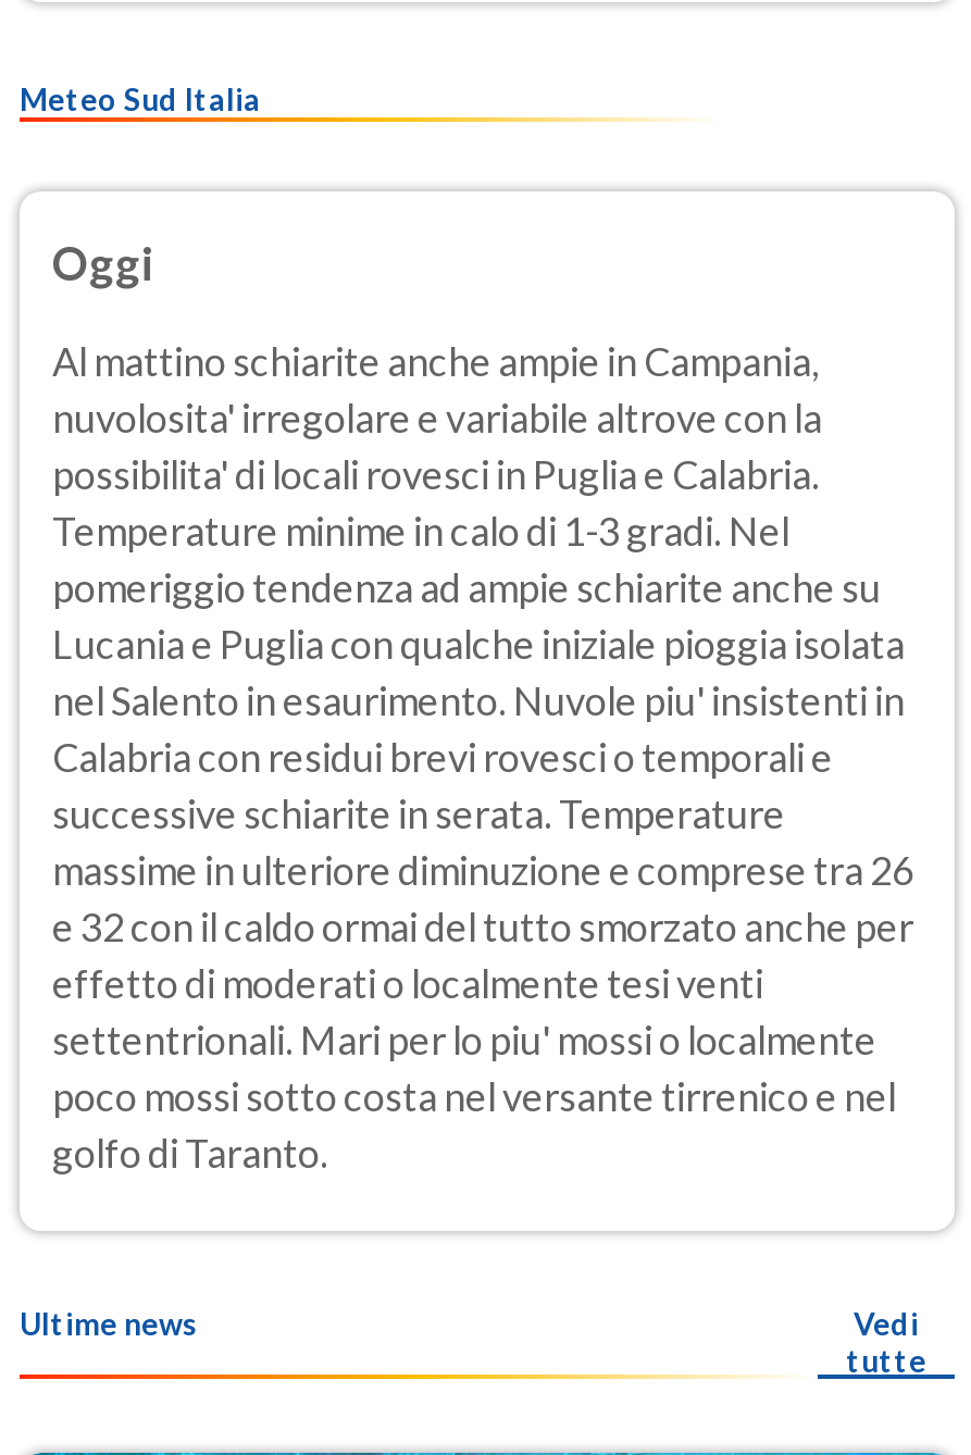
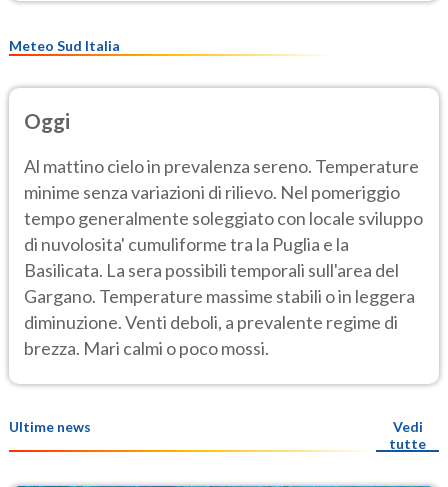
[52,336,913,1176] Al mattino schiarite anche ampie in Campania, | nuvolosita' irregolare e variabile altrove con la | possibilita' di locali rovesci in Puglia e Calabria. | Temperature minime in calo di 1-3 gradi. Nel | pomeriggio tendenza ad ampie schiarite anche su | Lucania e Puglia con qualche iniziale pioggia isolata | nel Salento in esaurimento. Nuvole piu' insistenti in | Calabria con residui brevi rovesci o temporali e | successive schiarite in serata. Temperature | massime in ulteriore diminuzione e comprese tra 26 | e 32 con il caldo ormai del tutto smorzato anche per | effetto di moderati o localmente tesi venti | settentrionali. Mari per lo piu' mossi o localmente | poco mossi sotto costa nel versante tirrenico e nel | golfo di Taranto. -> [24,155,423,359] Al mattino cielo in prevalenza sereno. Temperature | minime senza variazioni di rilievo. Nel pomeriggio | tempo generalmente soleggiato con locale sviluppo | di nuvolosita' cumuliforme tra la Puglia e la | Basilicata. La sera possibili temporali sull'area del | Gargano. Temperature massime stabili o in leggera | diminuzione. Venti deboli, a prevalente regime di | brezza. Mari calmi o poco mossi.

